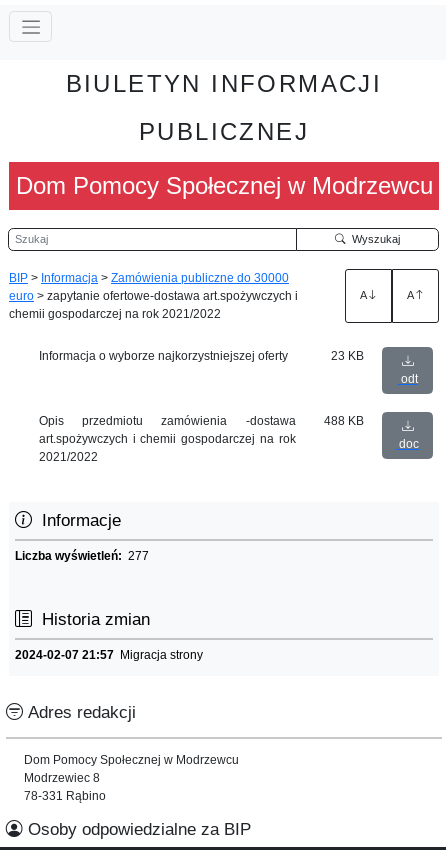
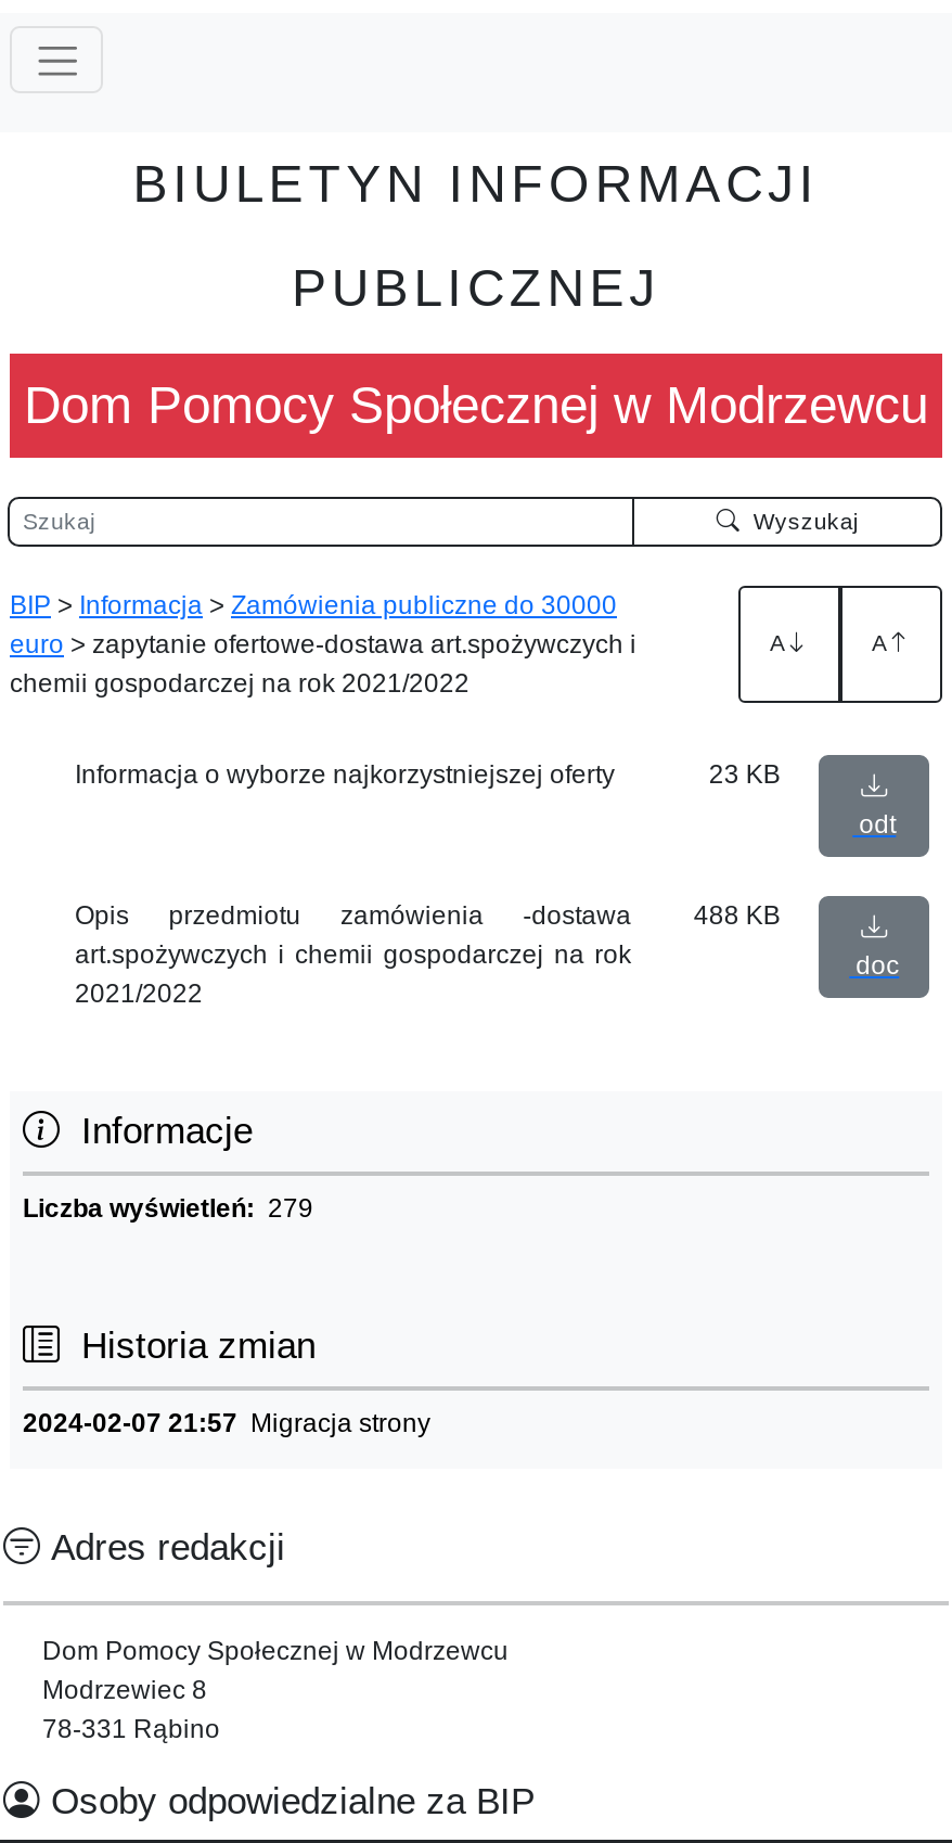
[15,548,149,562] Liczba wyświetleń: 277 -> [23,1192,313,1223] Liczba wyświetleń: 279

